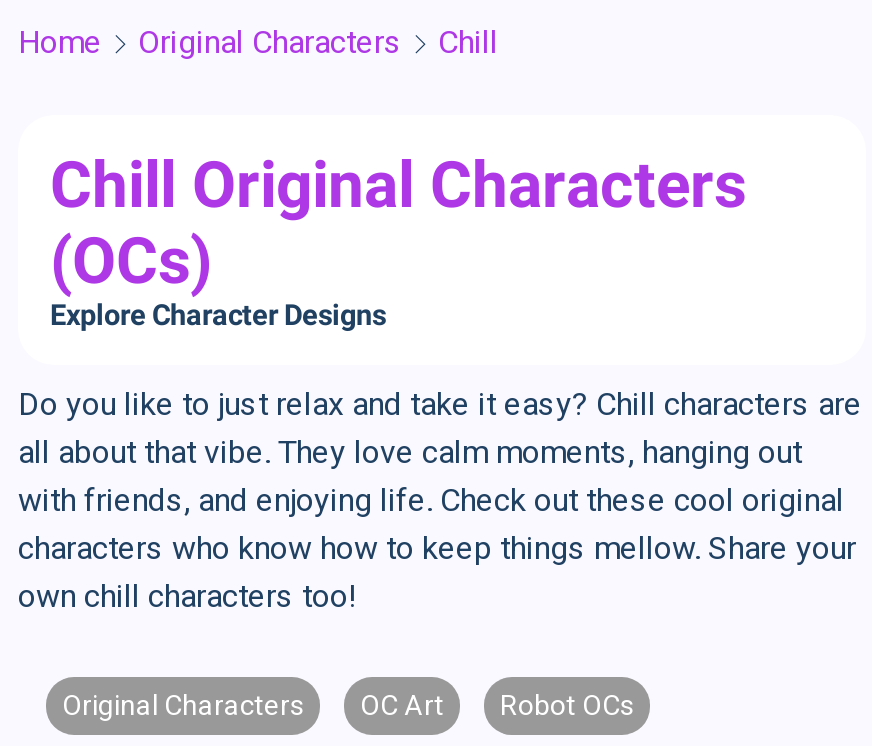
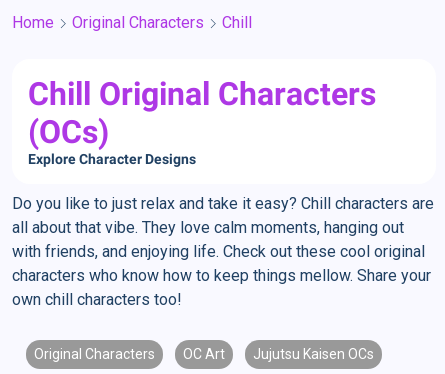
[500,689,634,721] Robot OCs -> [253,346,374,362] Jujutsu Kaisen OCs

